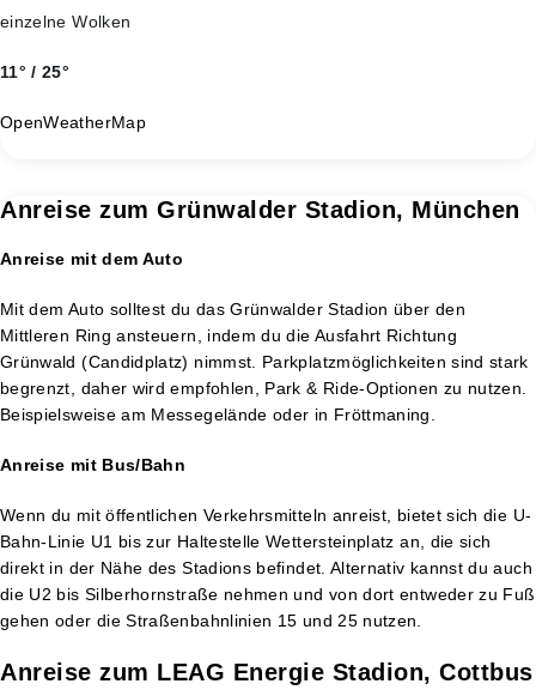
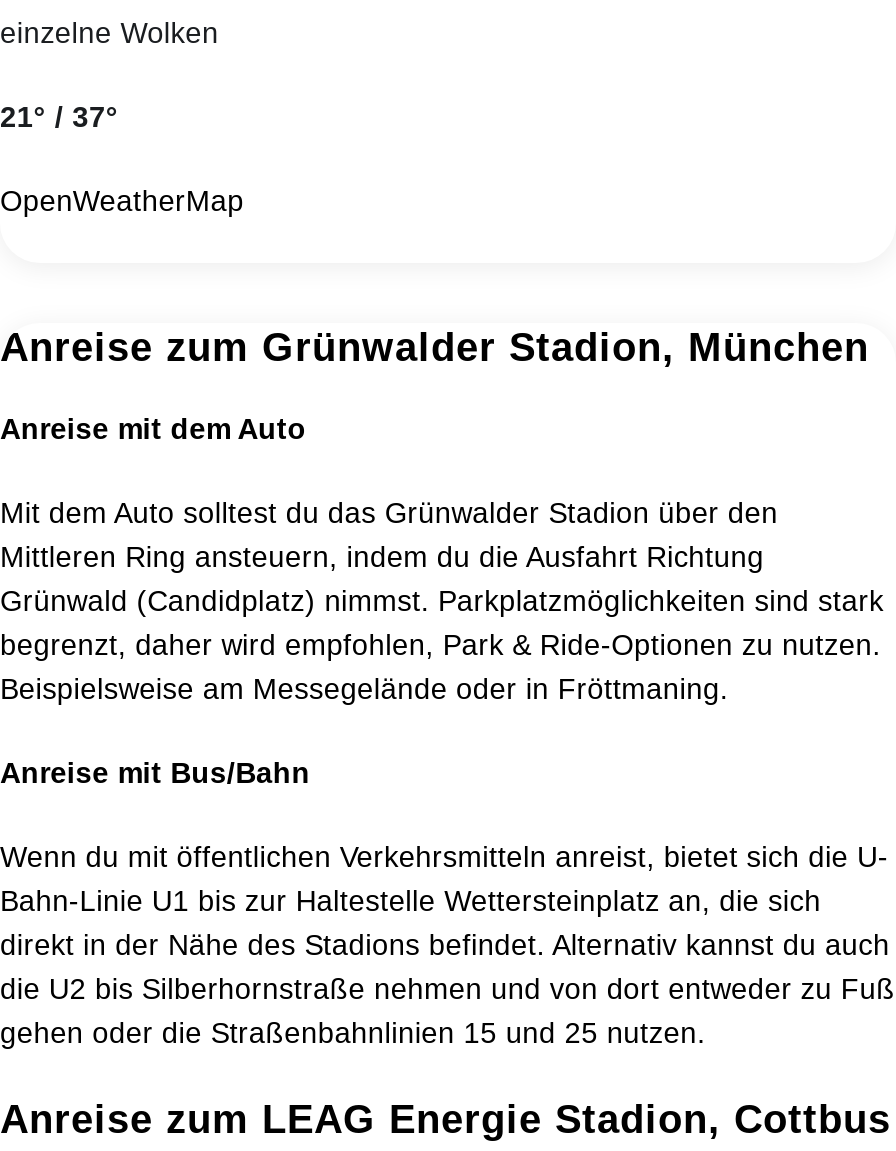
[0,62,70,81] 11° / 25° -> [0,100,118,132] 21° / 37°

